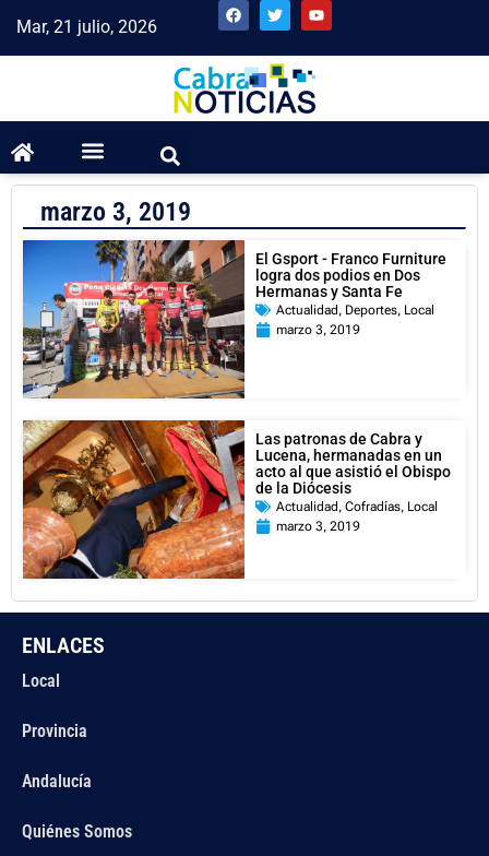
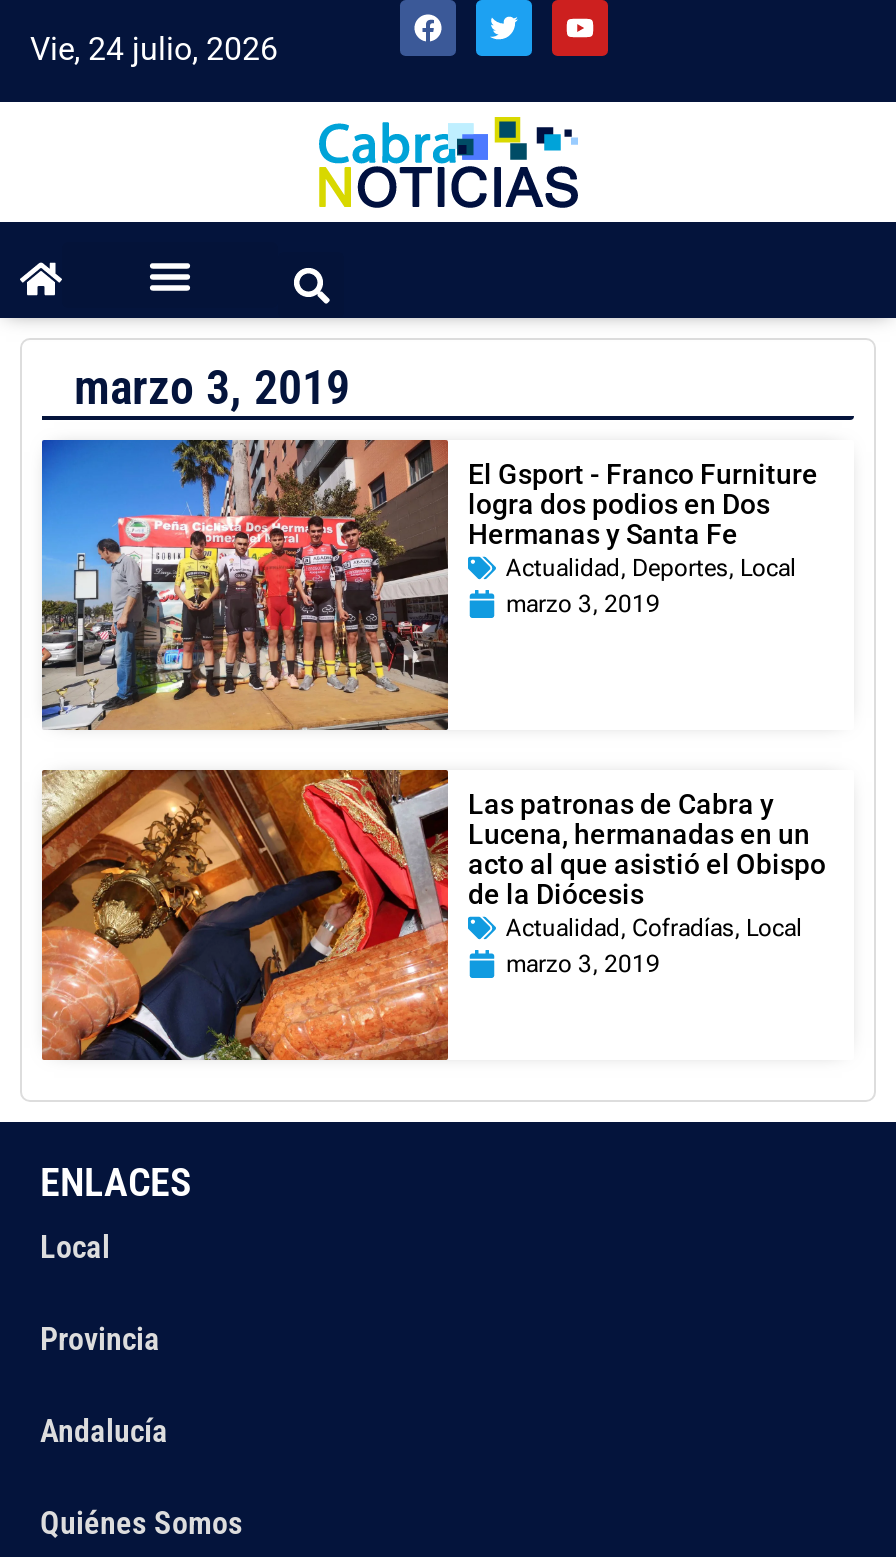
[16,16,157,37] Mar, 21 julio, 2026 -> [30,30,278,68] Vie, 24 julio, 2026

